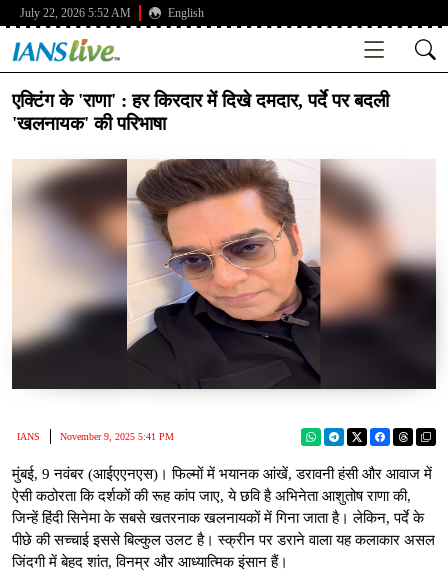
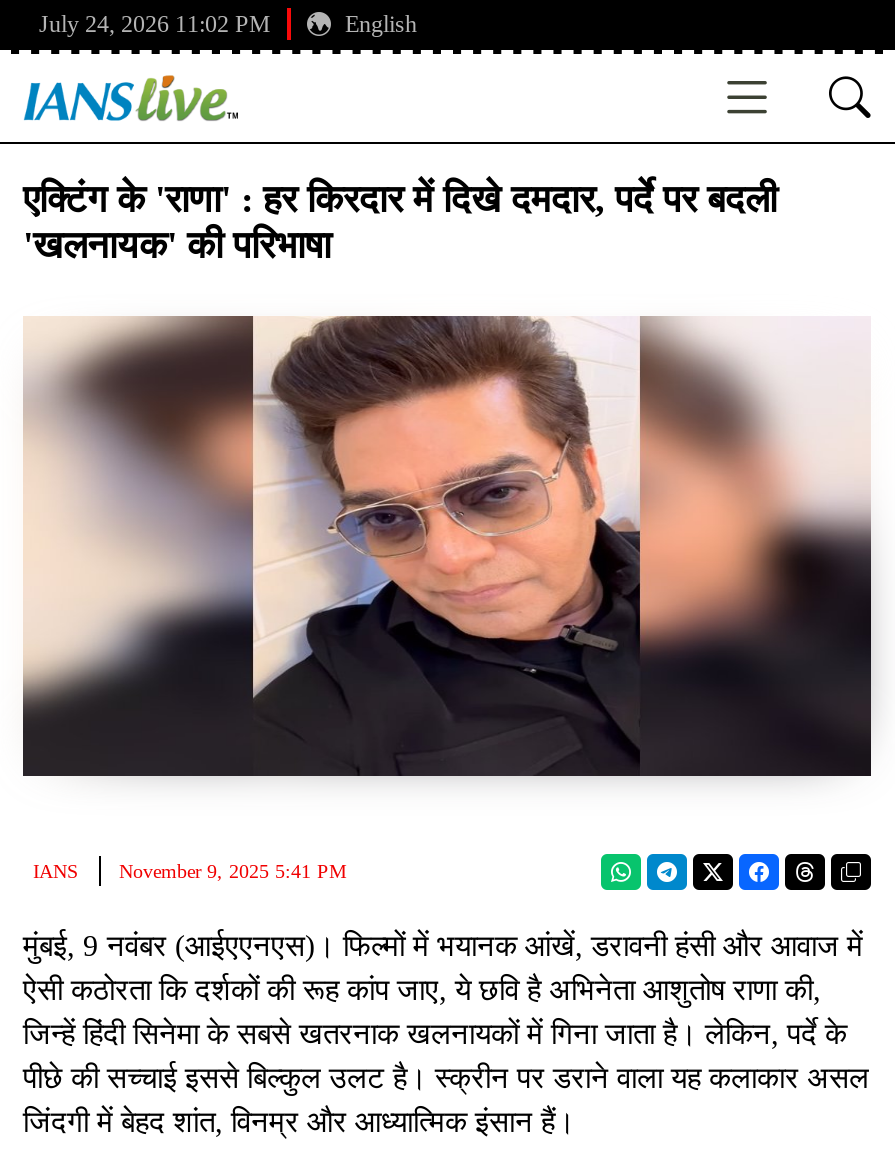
[20,6,131,20] July 22, 2026 5:52 AM -> [39,10,271,38] July 24, 2026 11:02 PM

